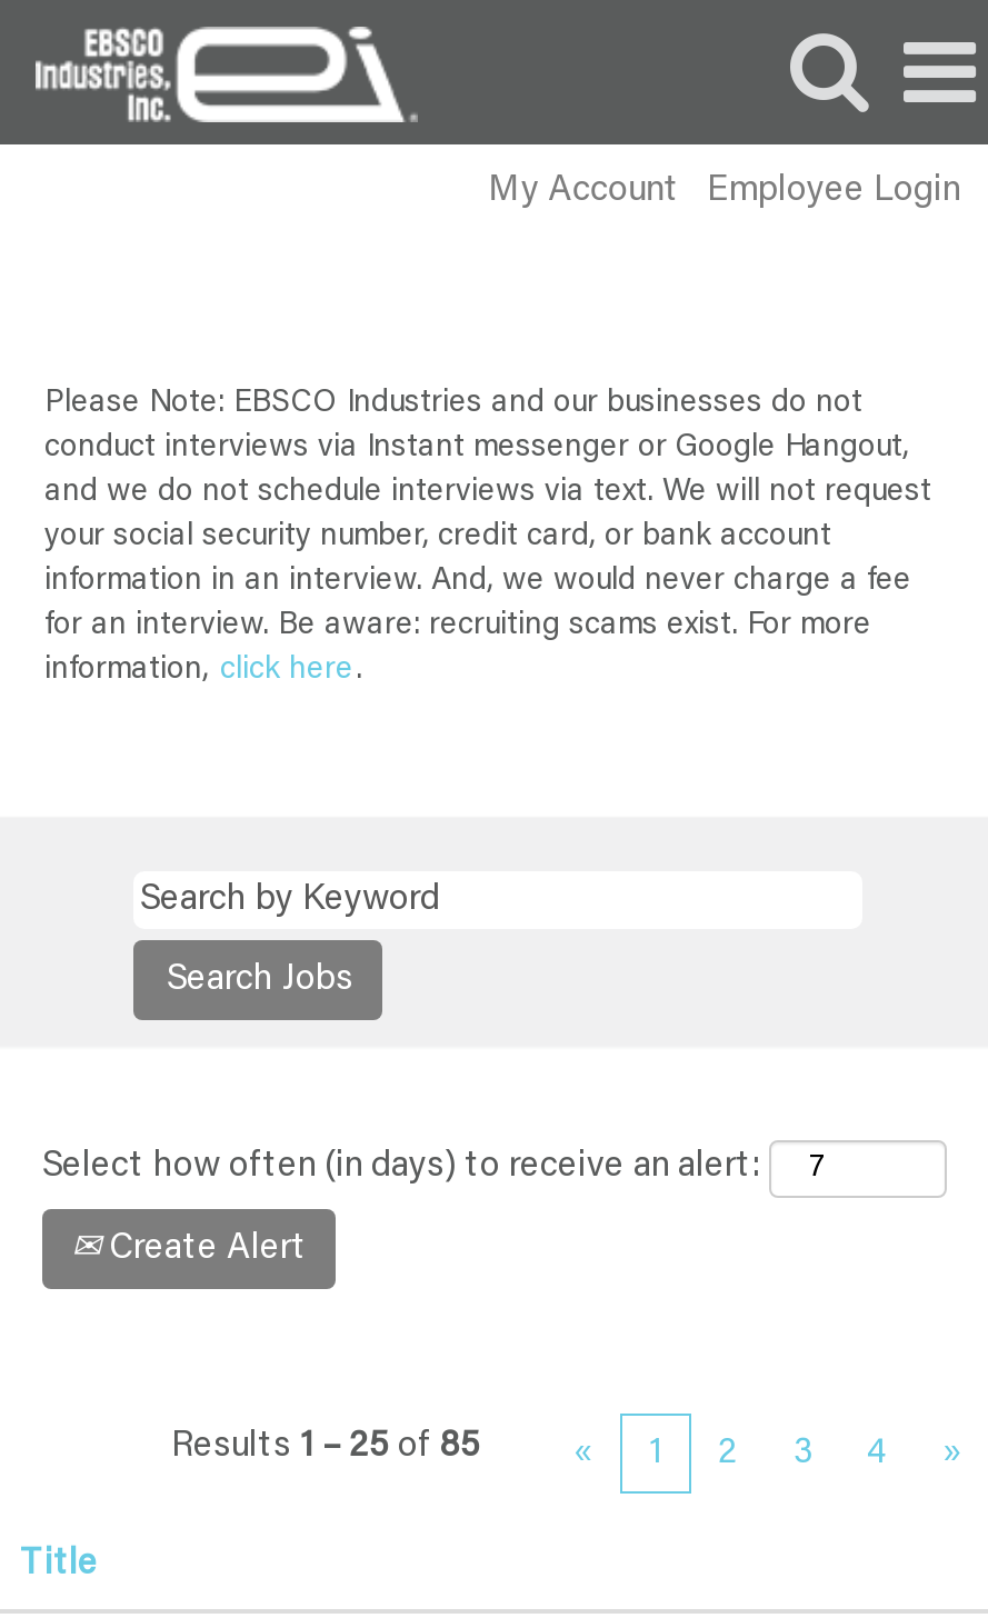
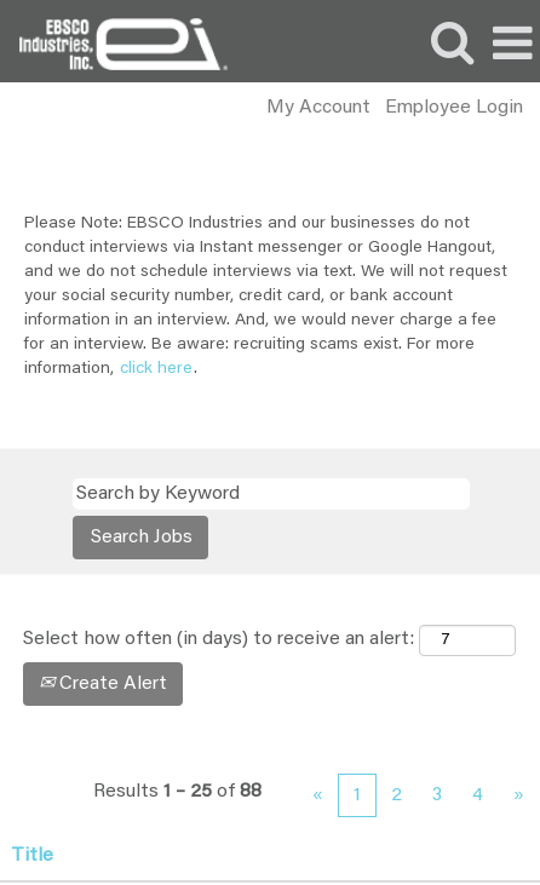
[171,1428,480,1464] Results 1 – 25 of 85 -> [93,781,262,801] Results 1 – 25 of 88

